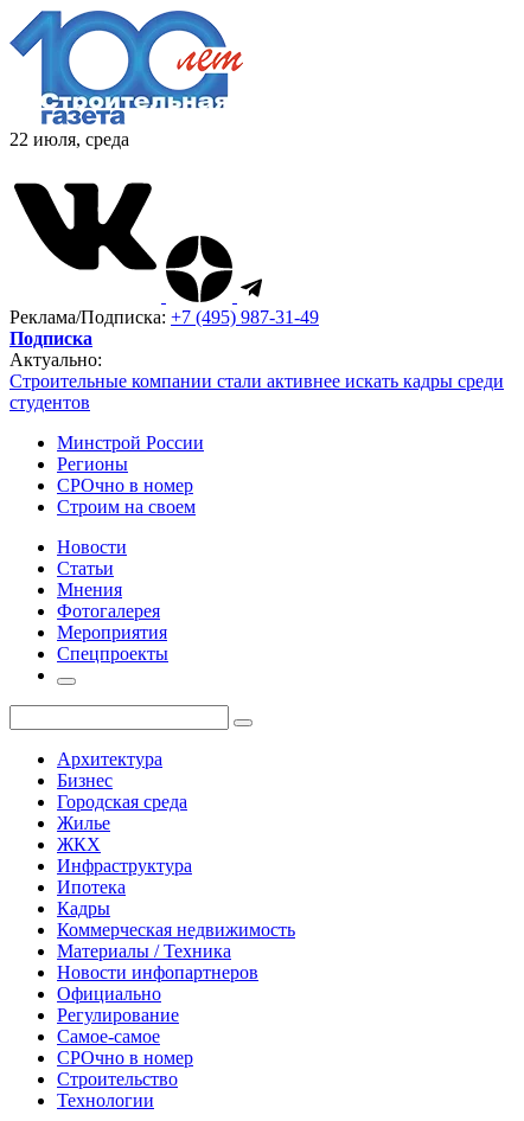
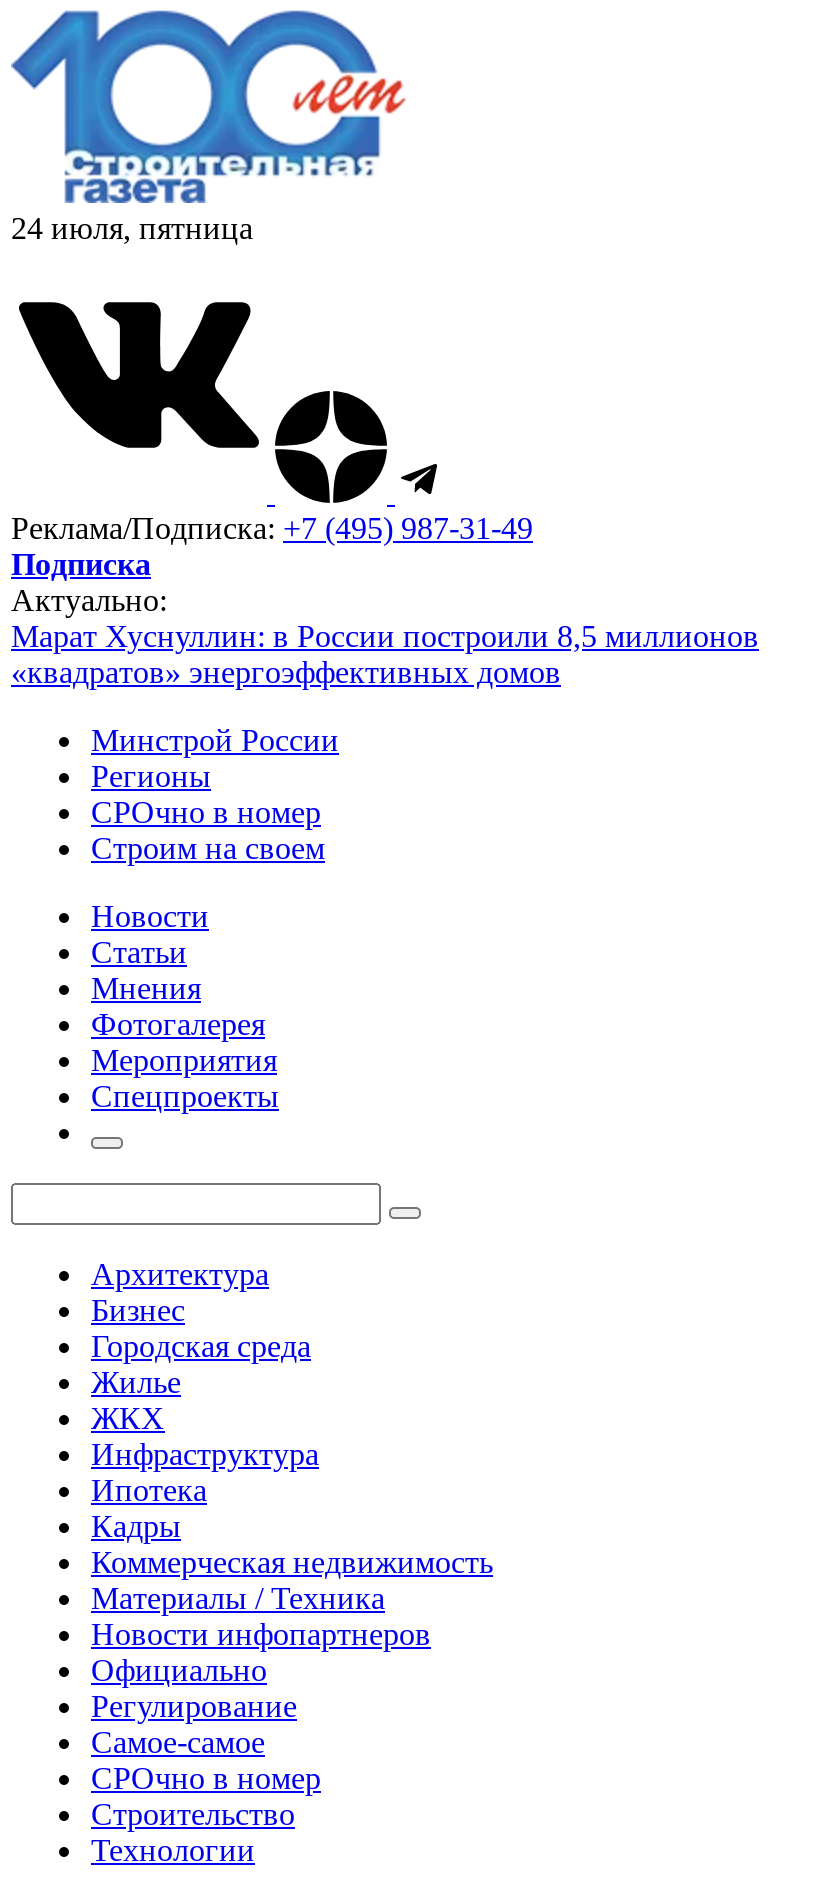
[9,129,129,149] 22 июля, среда -> [11,211,253,245] 24 июля, пятница
[9,371,504,412] Строительные компании стали активнее искать кадры среди | студентов -> [11,619,759,689] Марат Хуснуллин: в России построили 8,5 миллионов | «квадратов» энергоэффективных домов

